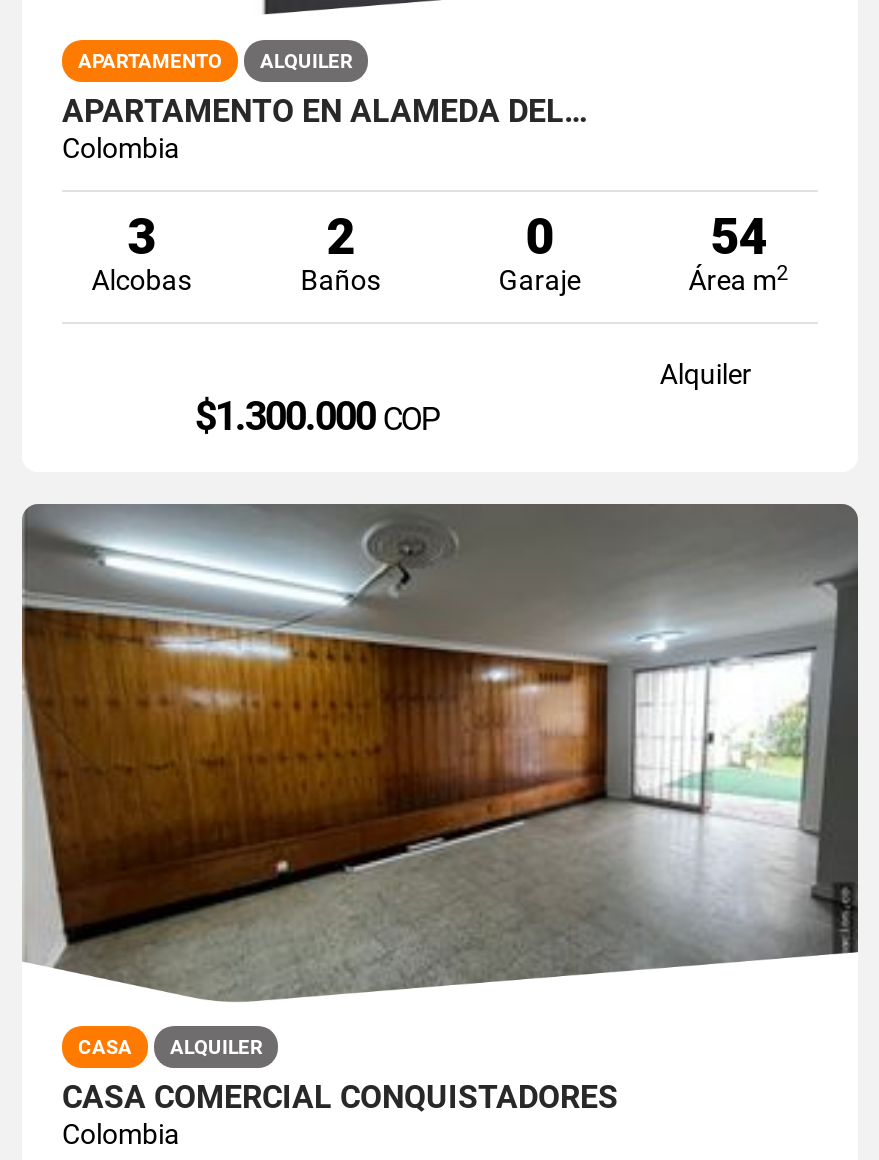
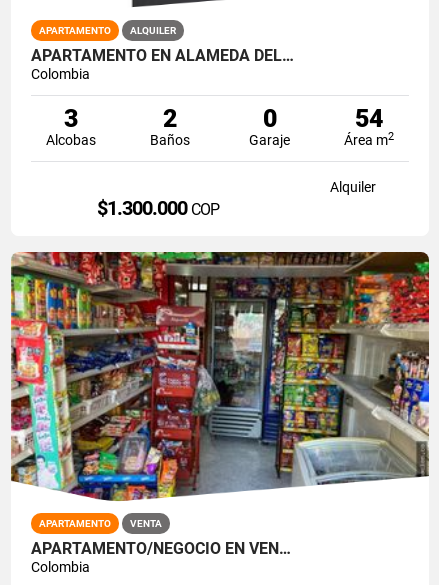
[20,502,860,1058] [image] | CASA | ALQUILER -> [10,251,430,529] [image] | APARTAMENTO | VENTA
[62,1078,618,1116] CASA COMERCIAL CONQUISTADORES -> [31,539,291,558] APARTAMENTO/NEGOCIO EN VEN…

